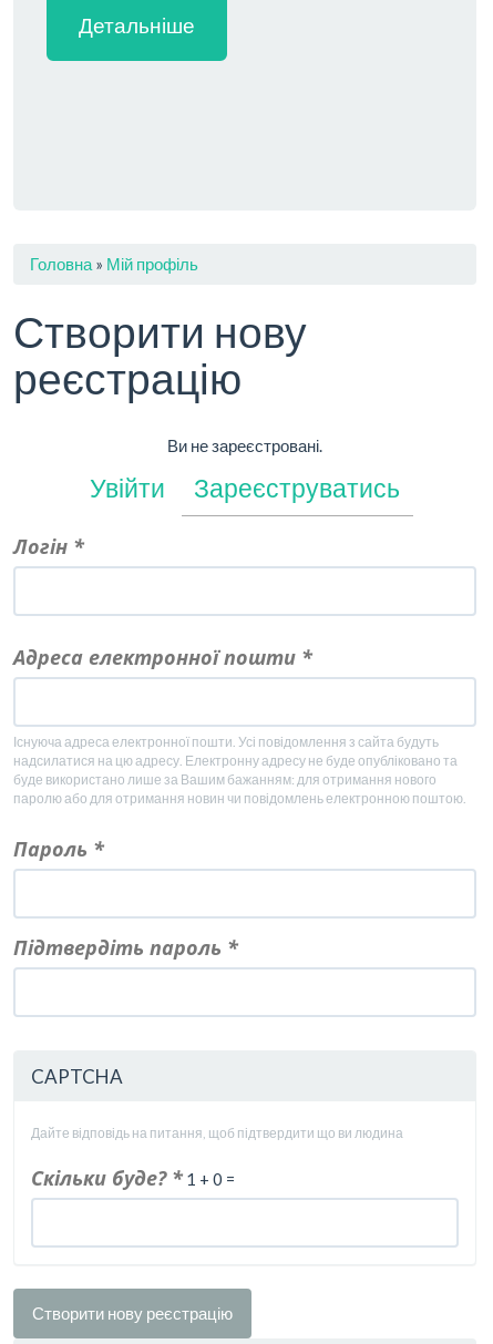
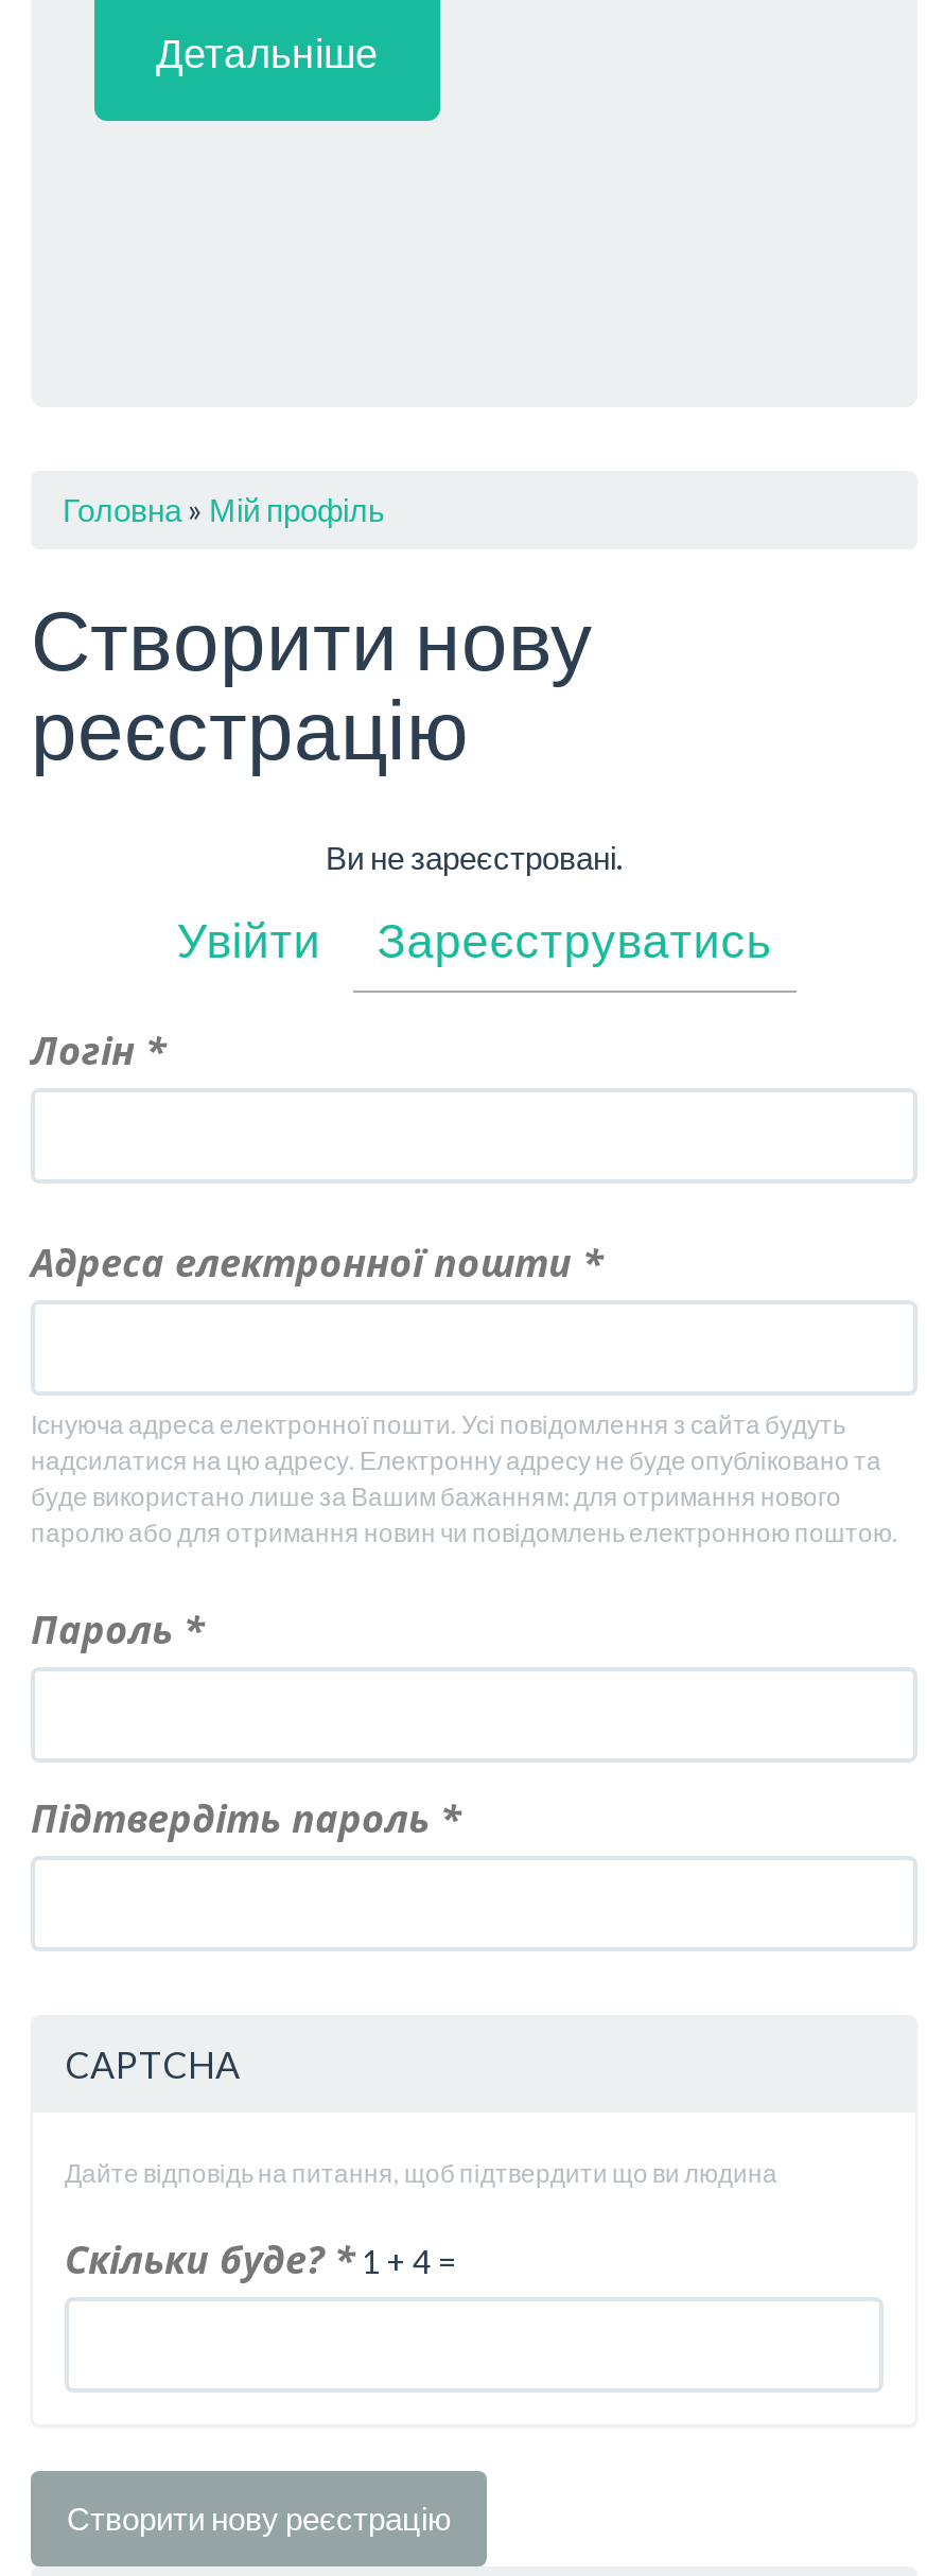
[31,1165,235,1191] Скільки буде? * 1 + 0 = -> [65,2234,455,2285] Скільки буде? * 1 + 4 =

